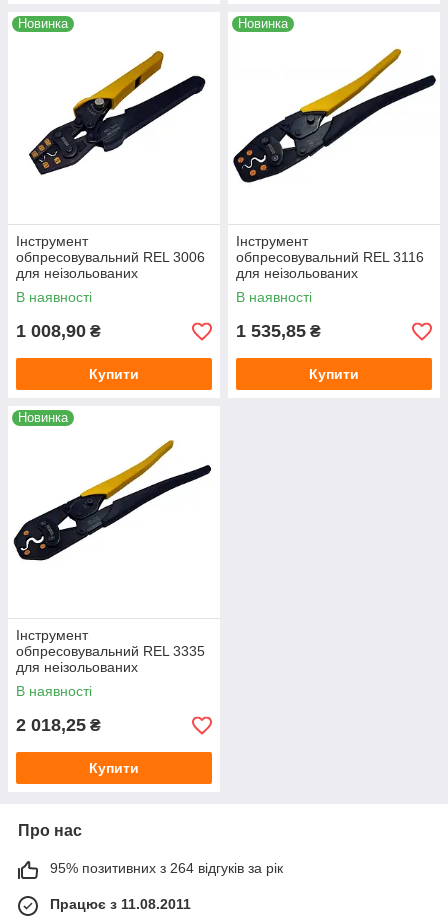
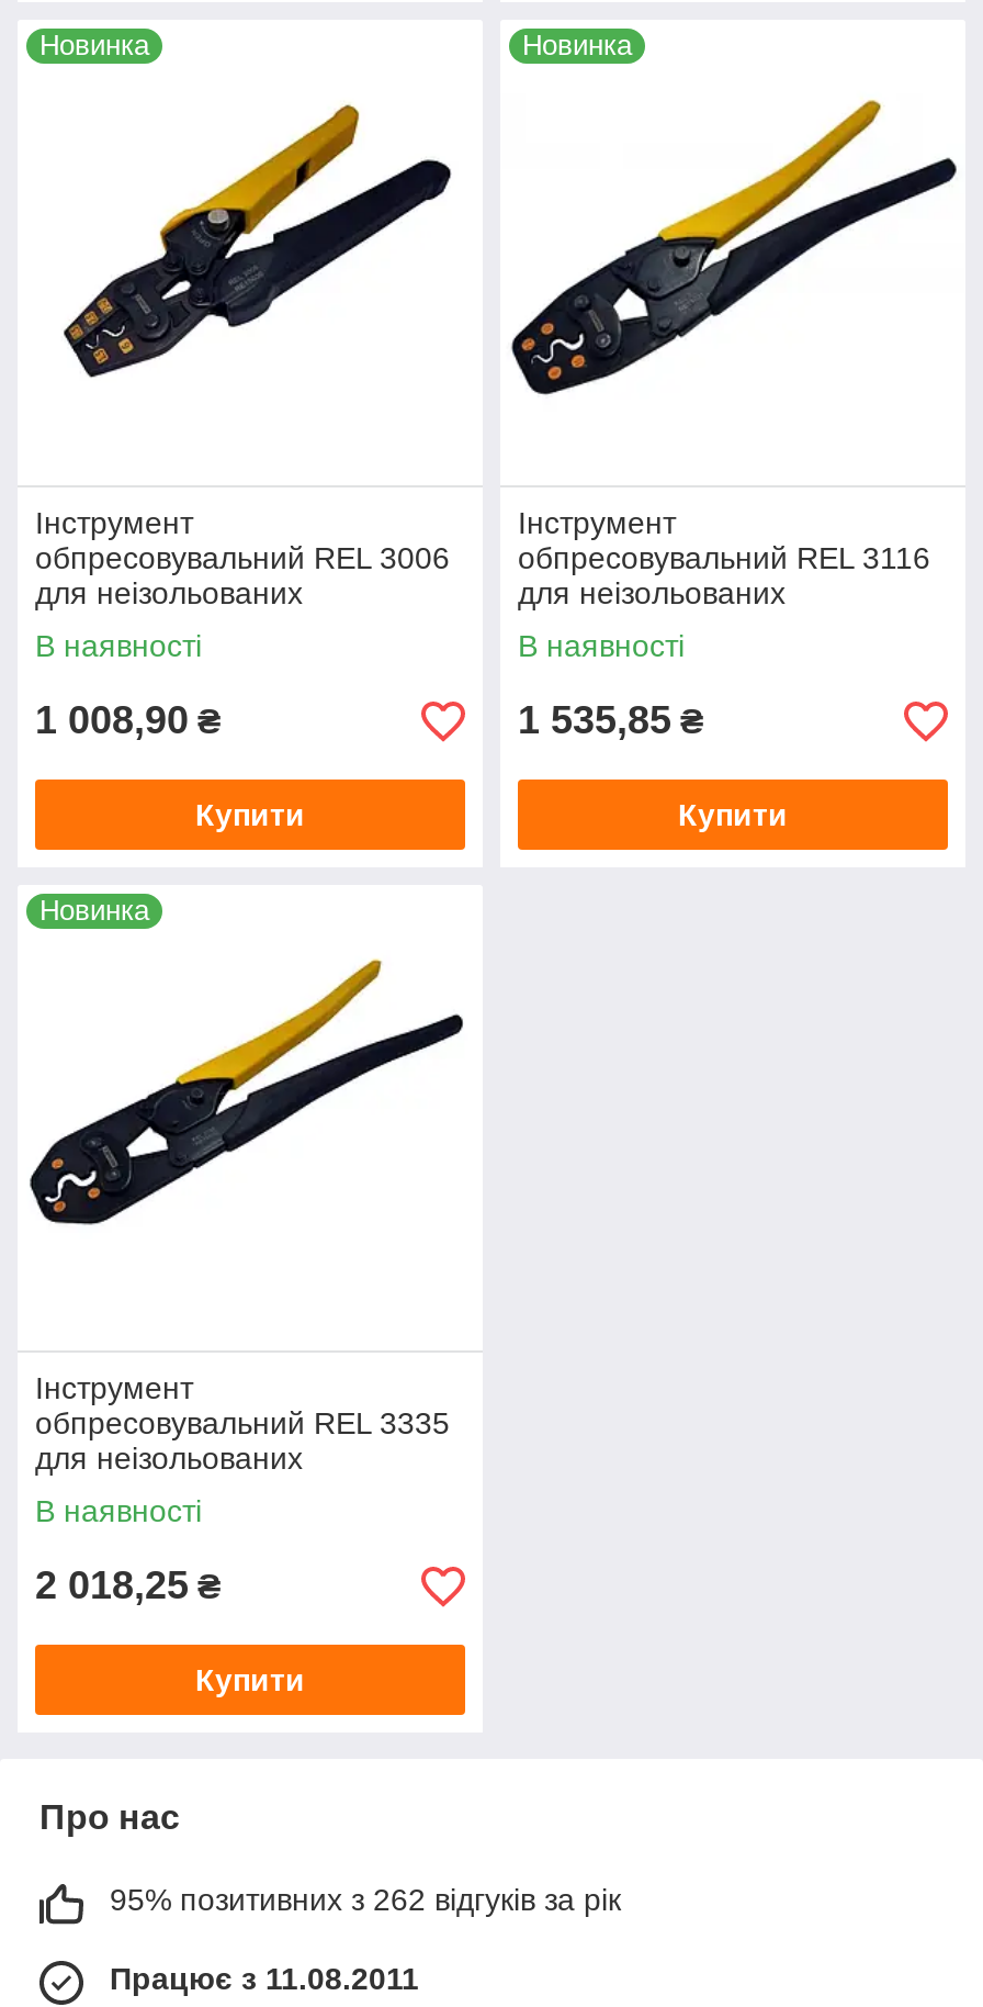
[50,860,283,876] 95% позитивних з 264 відгуків за рік -> [110,1882,621,1917] 95% позитивних з 262 відгуків за рік

